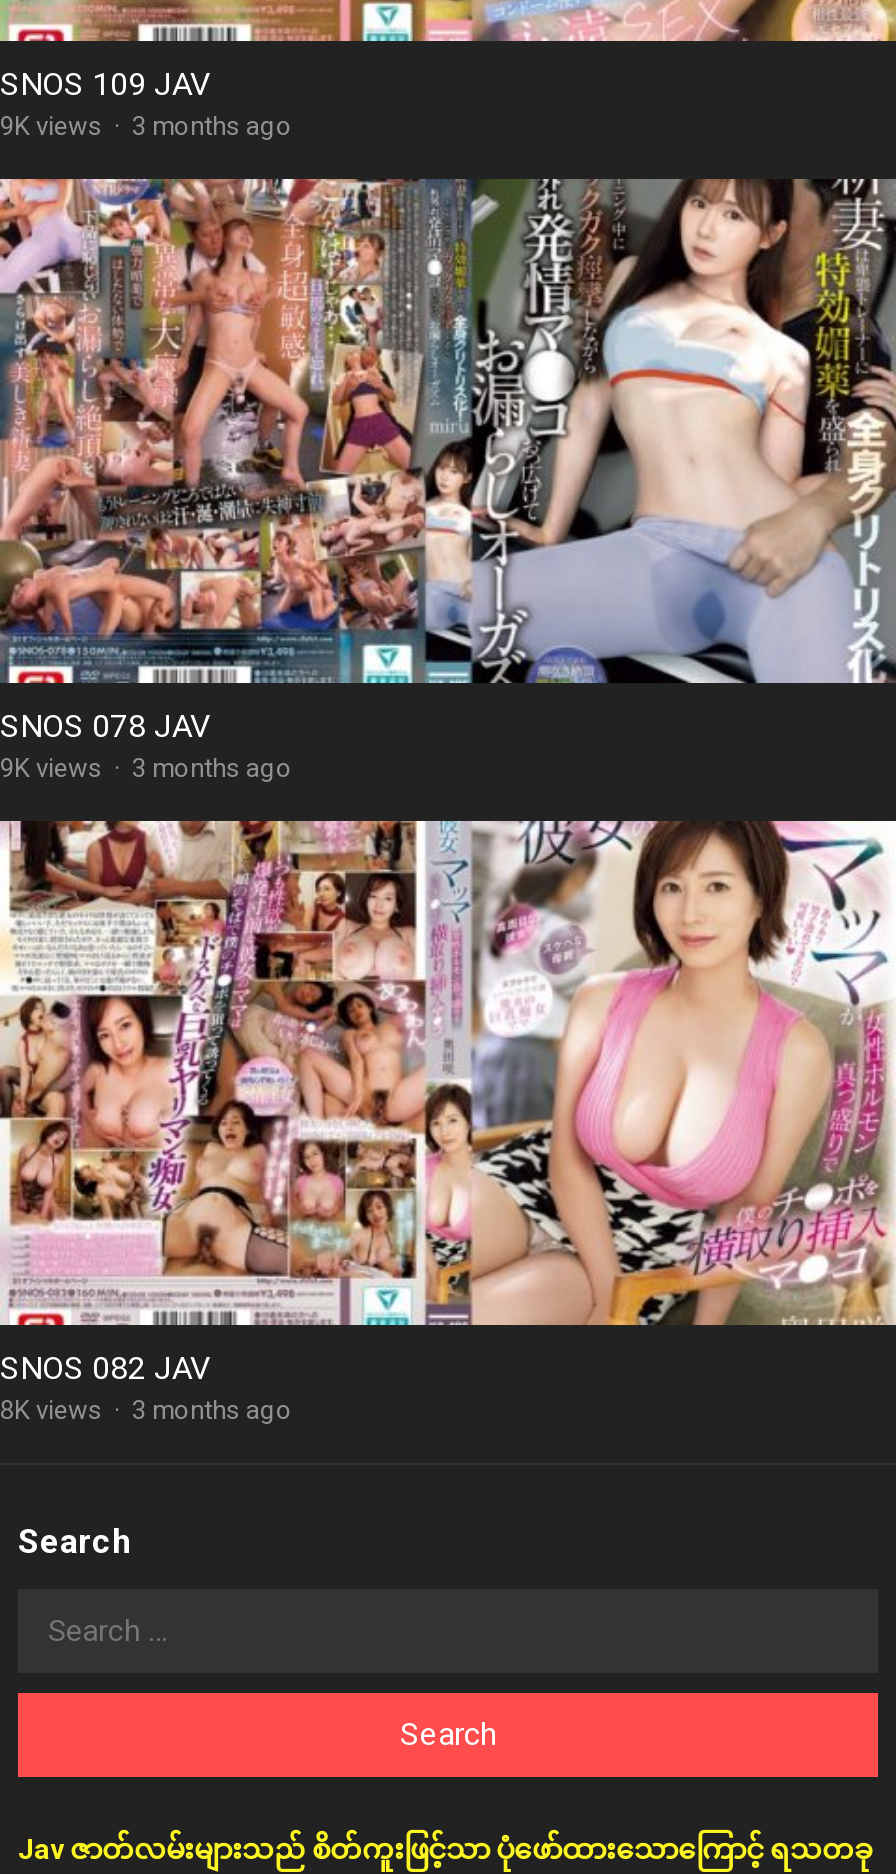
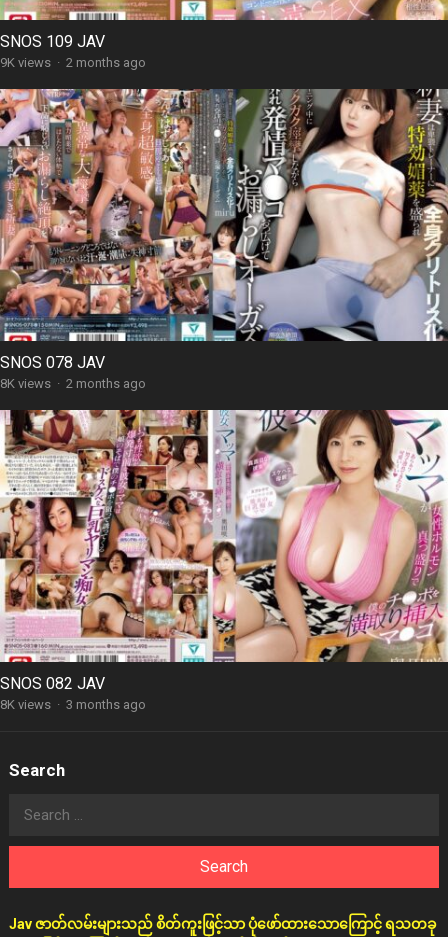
[0,111,292,141] 9K views · 3 months ago -> [0,55,146,70] 9K views · 2 months ago
[0,753,292,783] 9K views · 3 months ago -> [0,376,146,391] 8K views · 2 months ago

